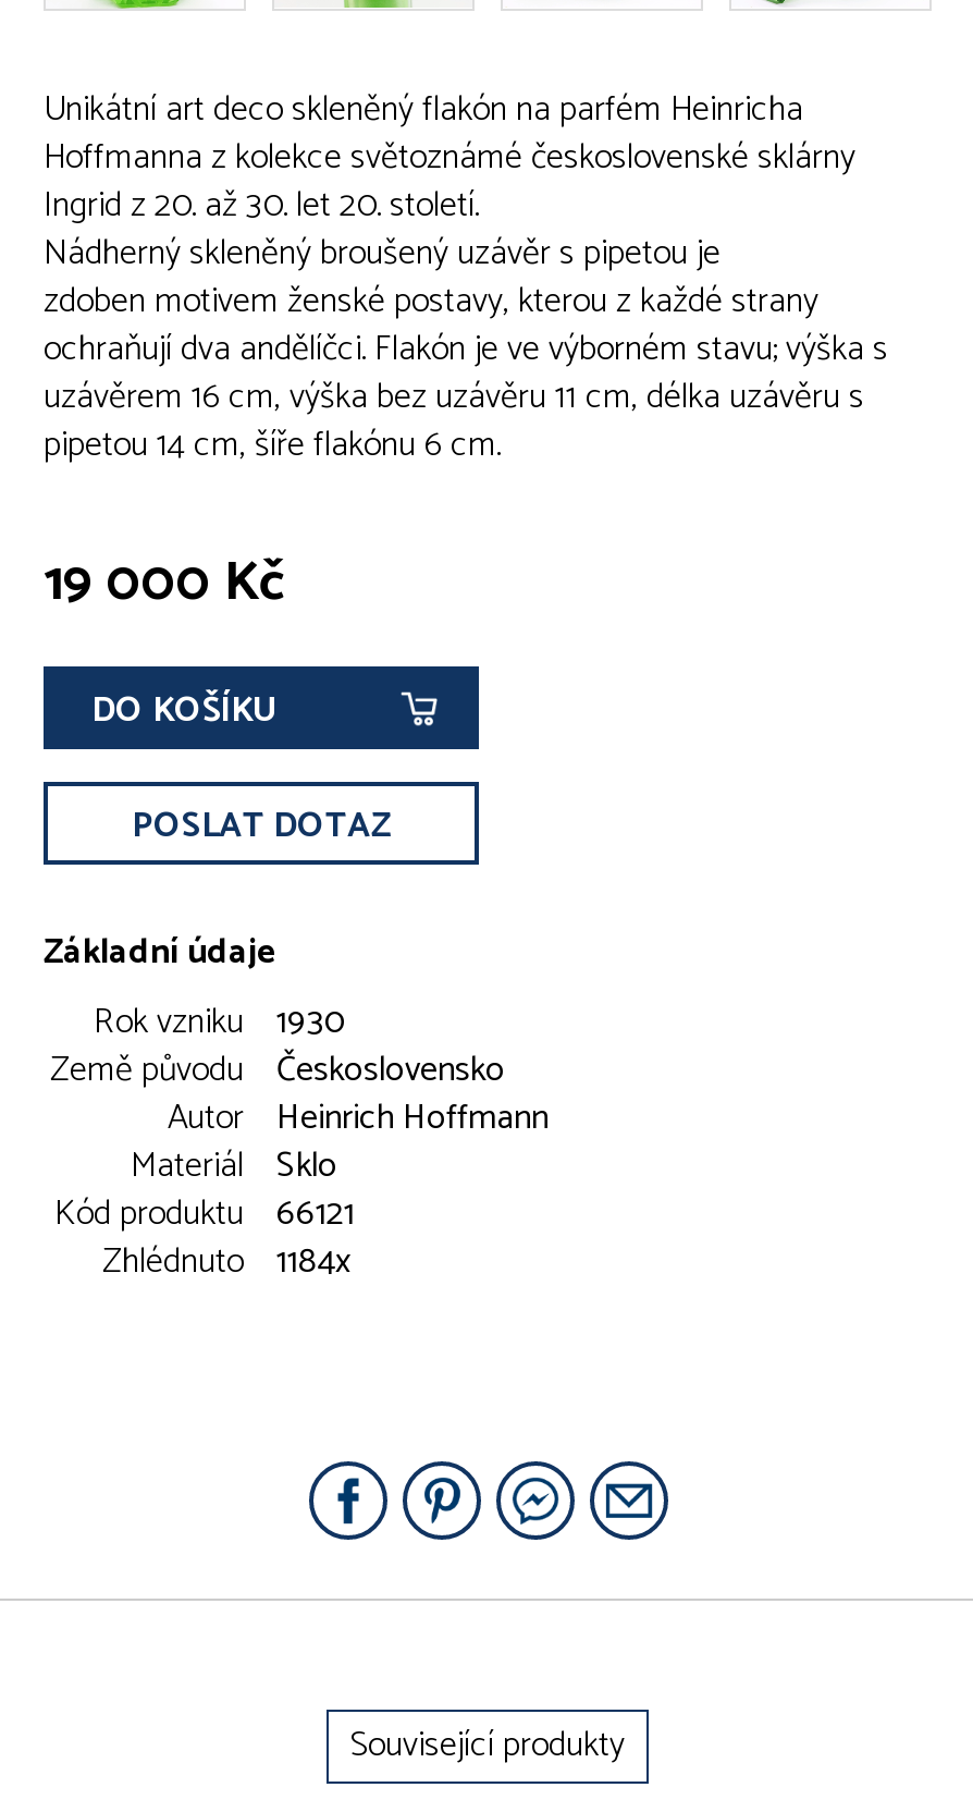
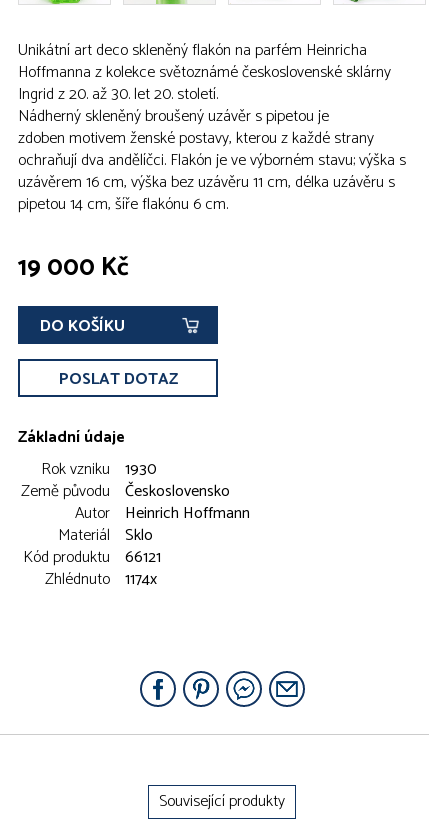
[102,1232,350,1291] Zhlédnuto 1184x -> [45,566,157,593] Zhlédnuto 1174x

